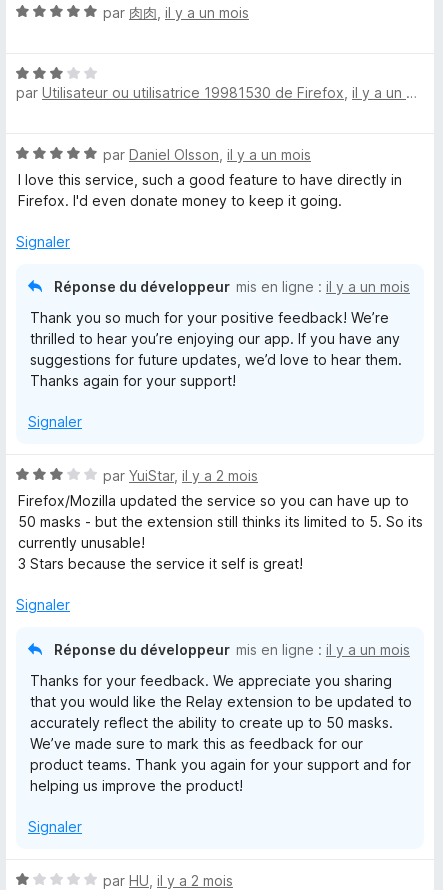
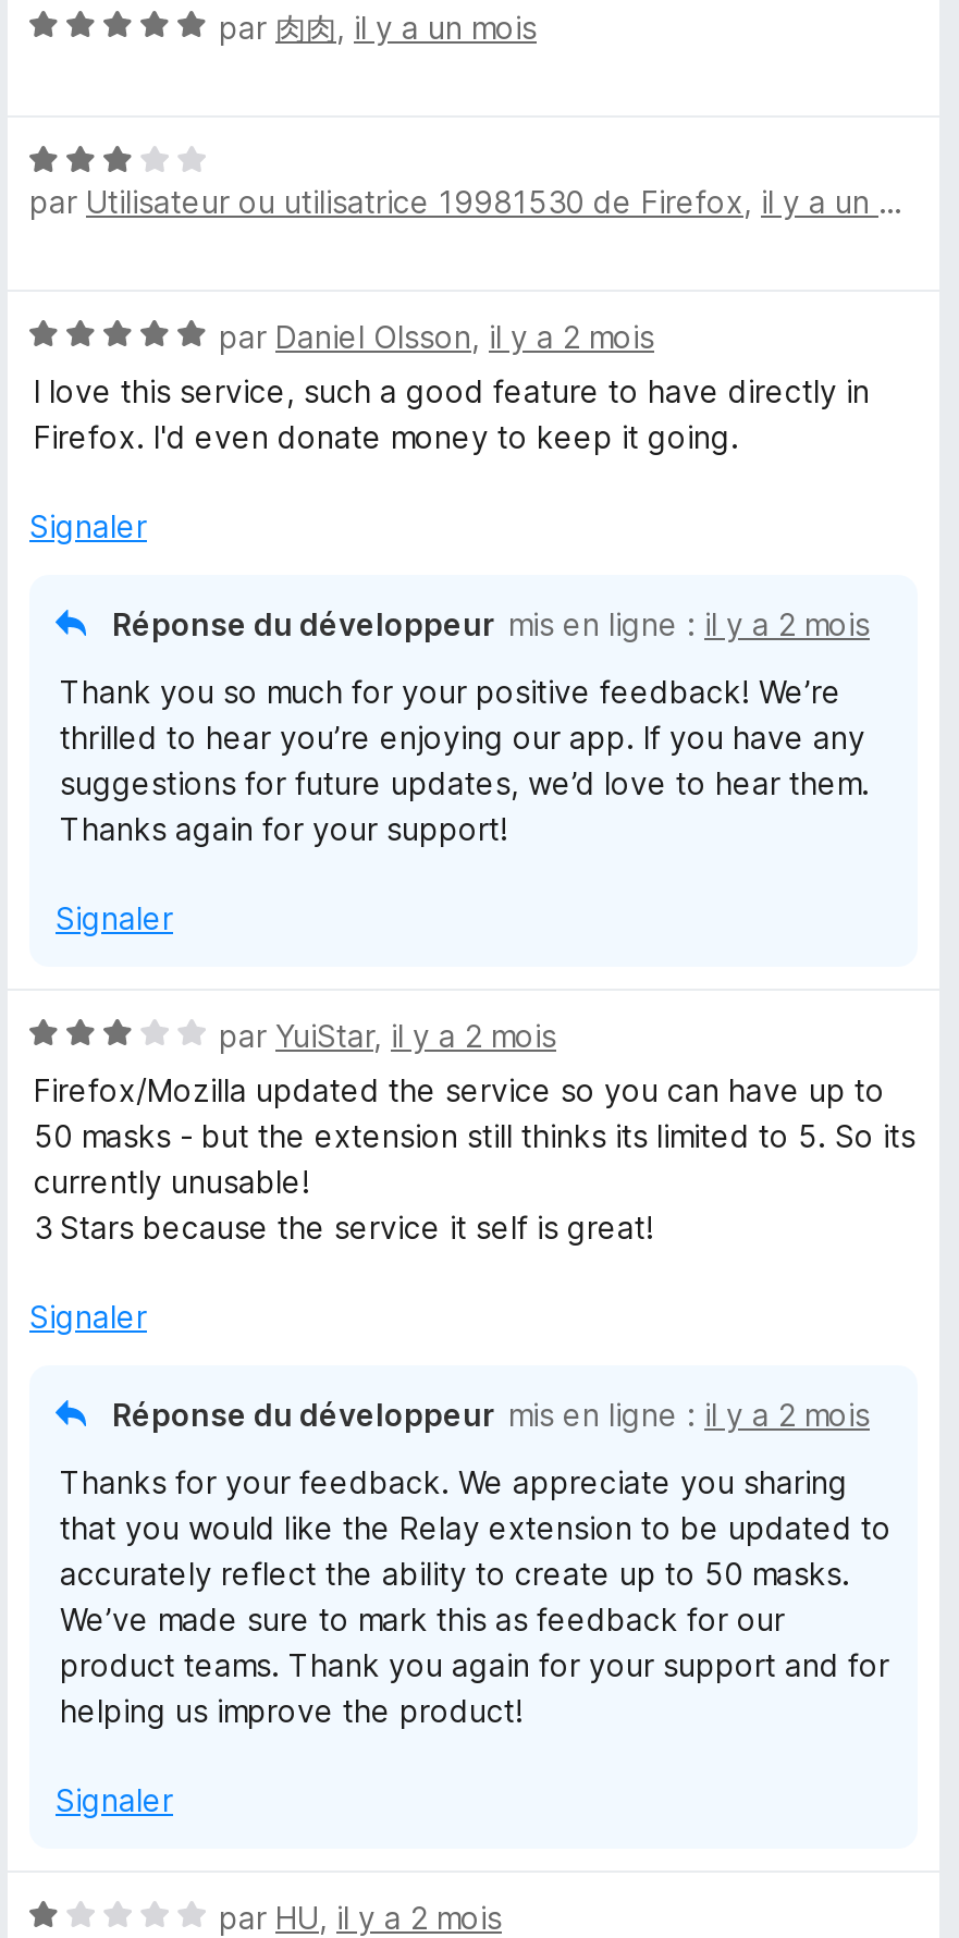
[103,146,311,163] par Daniel Olsson, il y a un mois -> [219,318,654,355] par Daniel Olsson, il y a 2 mois
[54,278,410,295] Réponse du développeur mis en ligne : il y a un mois -> [112,605,870,642] Réponse du développeur mis en ligne : il y a 2 mois
[54,641,410,658] Réponse du développeur mis en ligne : il y a un mois -> [112,1396,870,1433] Réponse du développeur mis en ligne : il y a 2 mois

